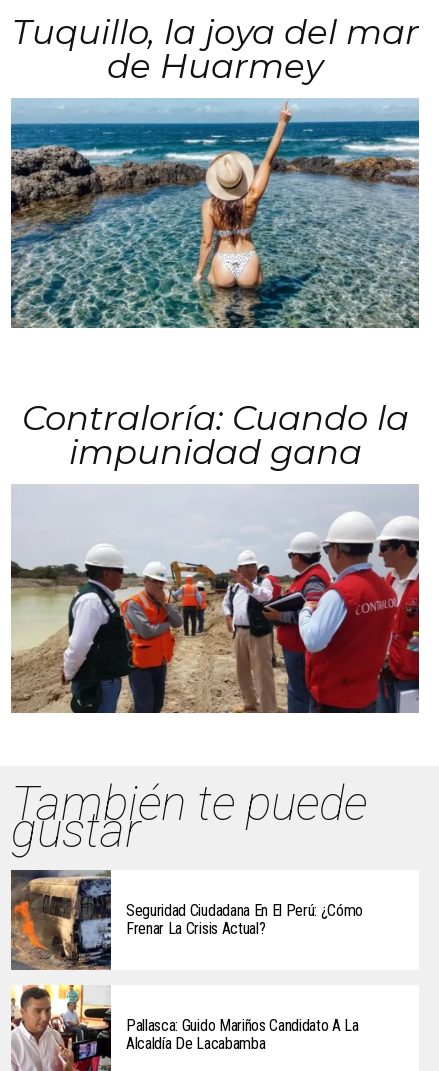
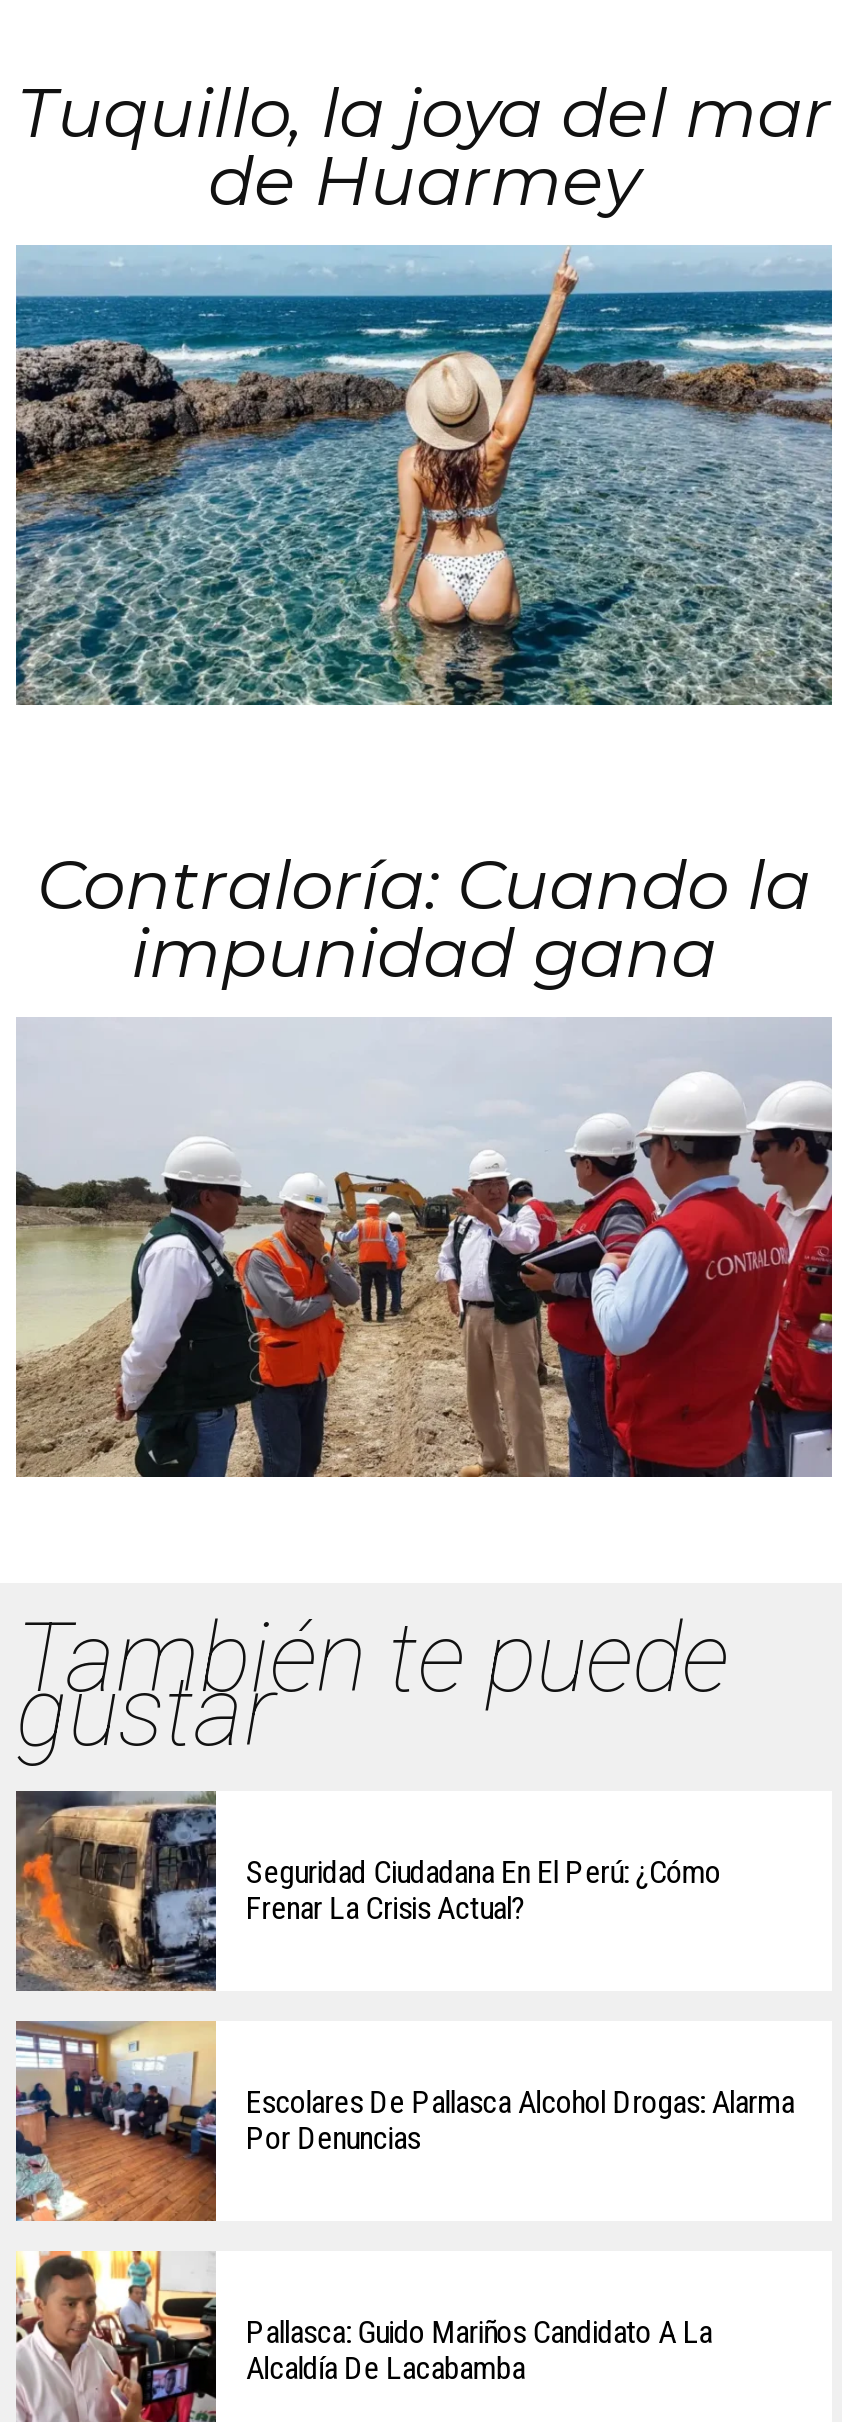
none -> [16,2020,794,2222] [image] | Escolares De Pallasca Alcohol Drogas: Alarma | Por Denuncias

